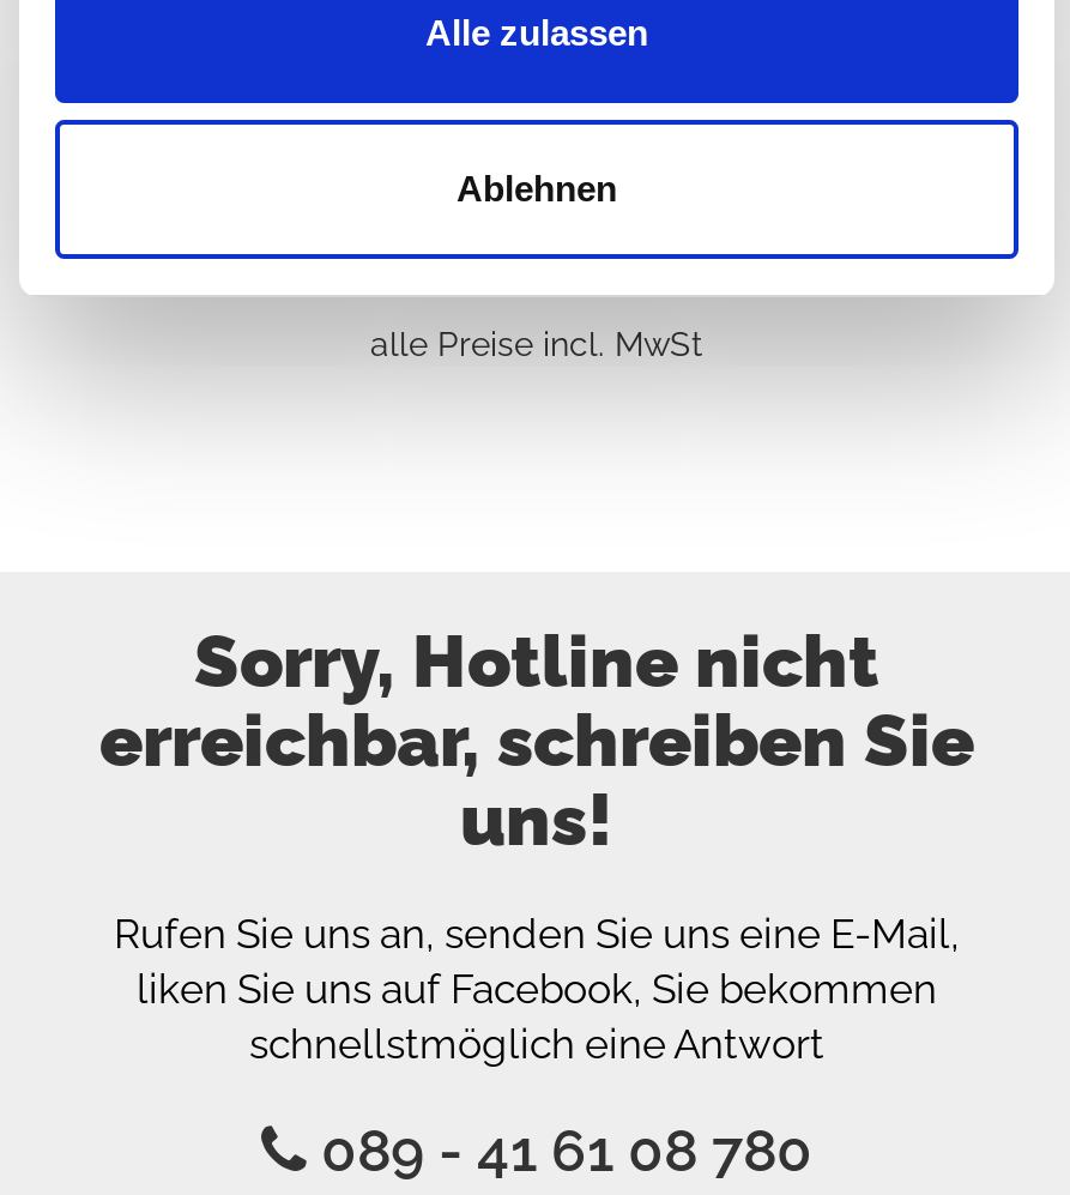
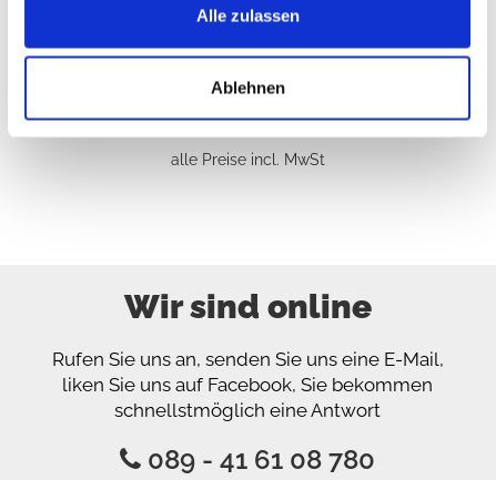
[99,620,974,862] Sorry, Hotline nicht | erreichbar, schreiben Sie | uns! -> [124,287,371,326] Wir sind online

